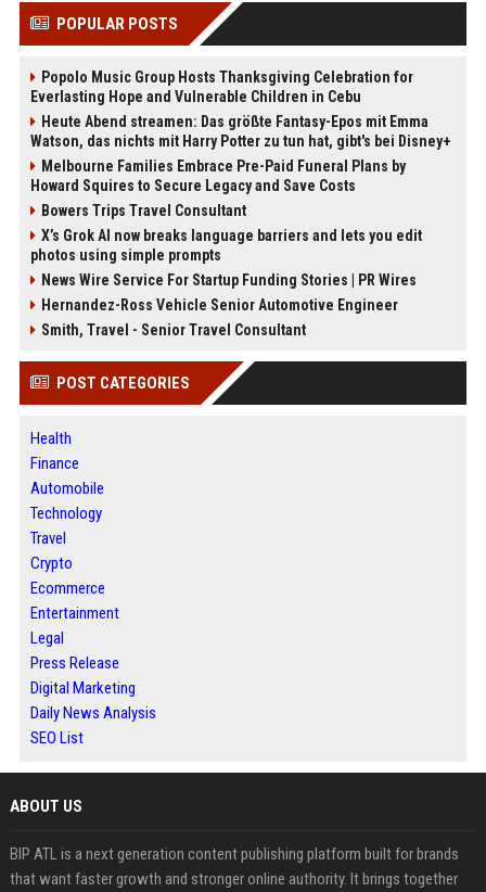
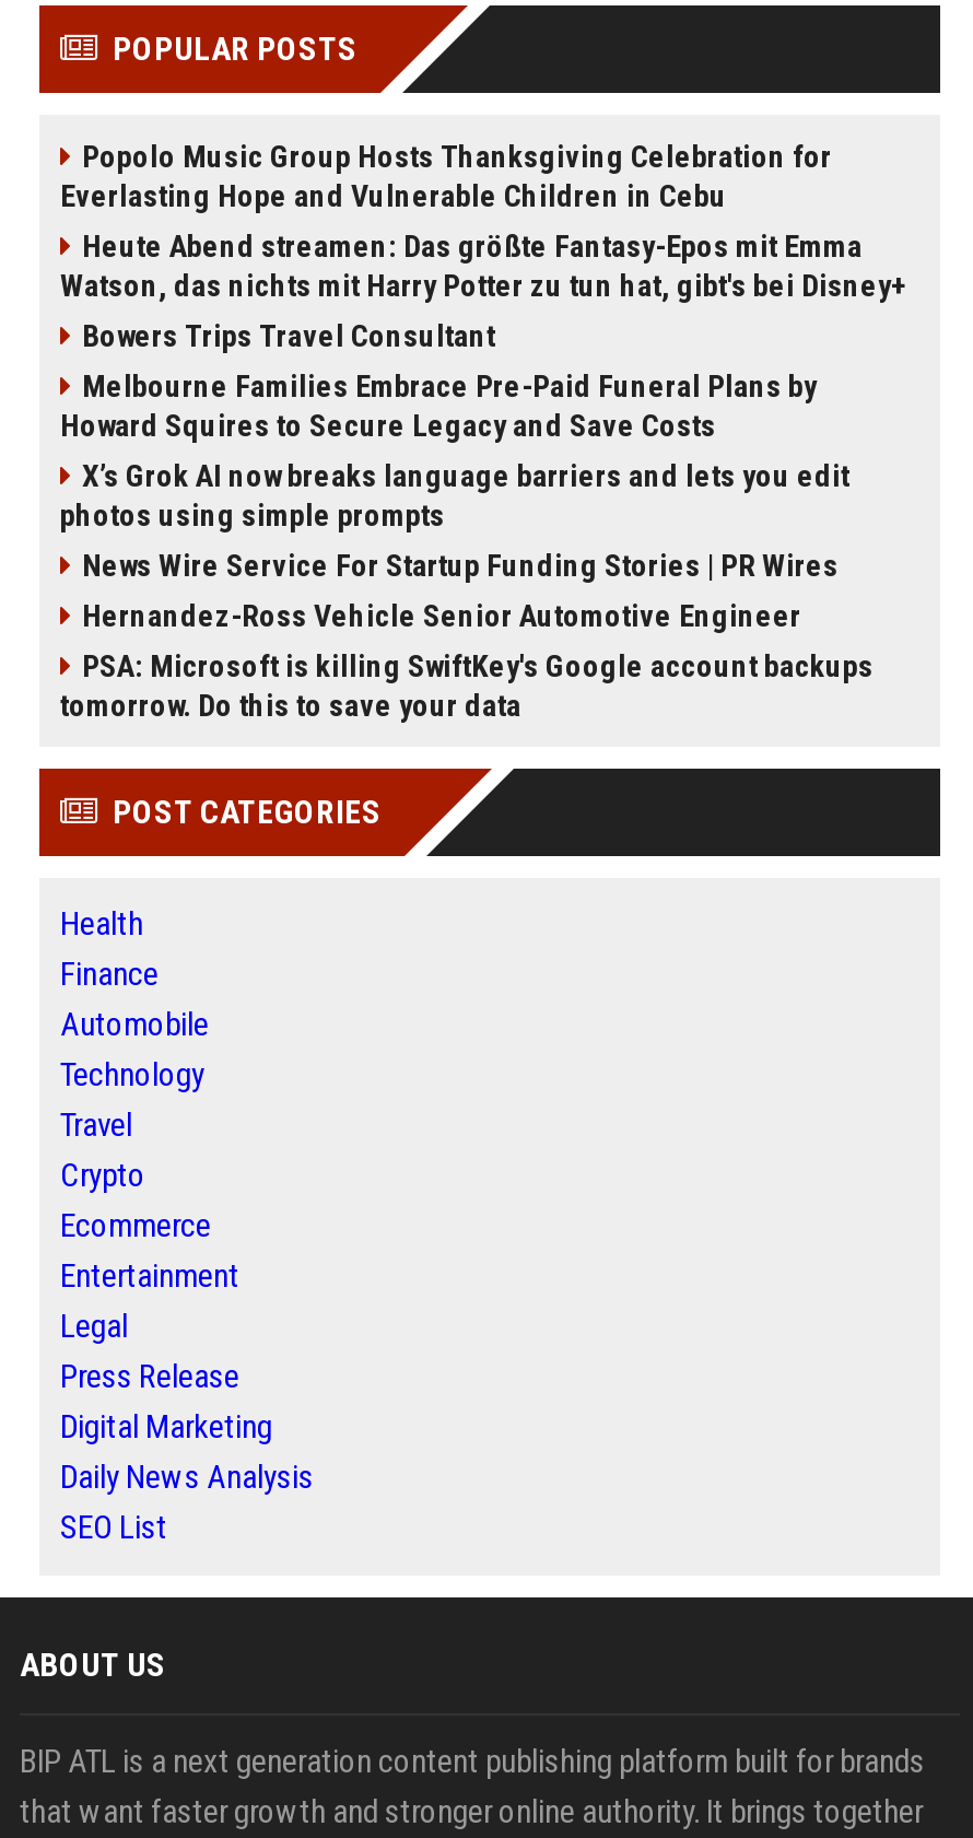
moved [41,202,246,219] -> [82,318,495,353]: Bowers Trips Travel Consultant
[41,321,305,339] Smith, Travel - Senior Travel Consultant -> [60,648,874,723] PSA: Microsoft is killing SwiftKey's Google account backups | tomorrow. Do this to save your data

